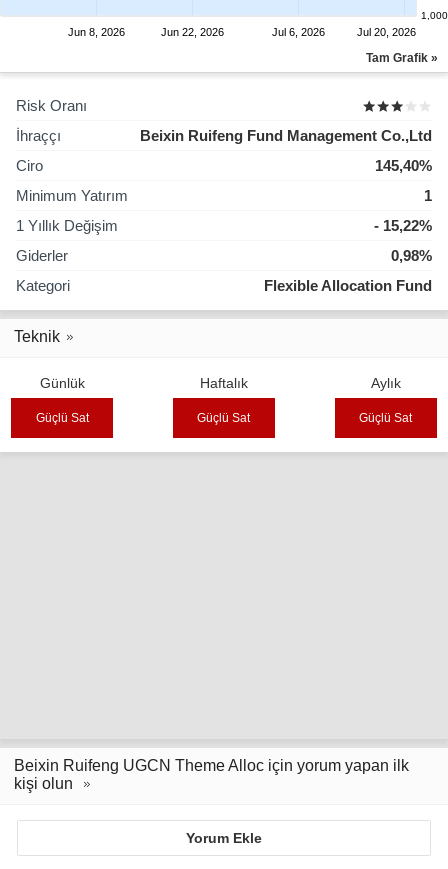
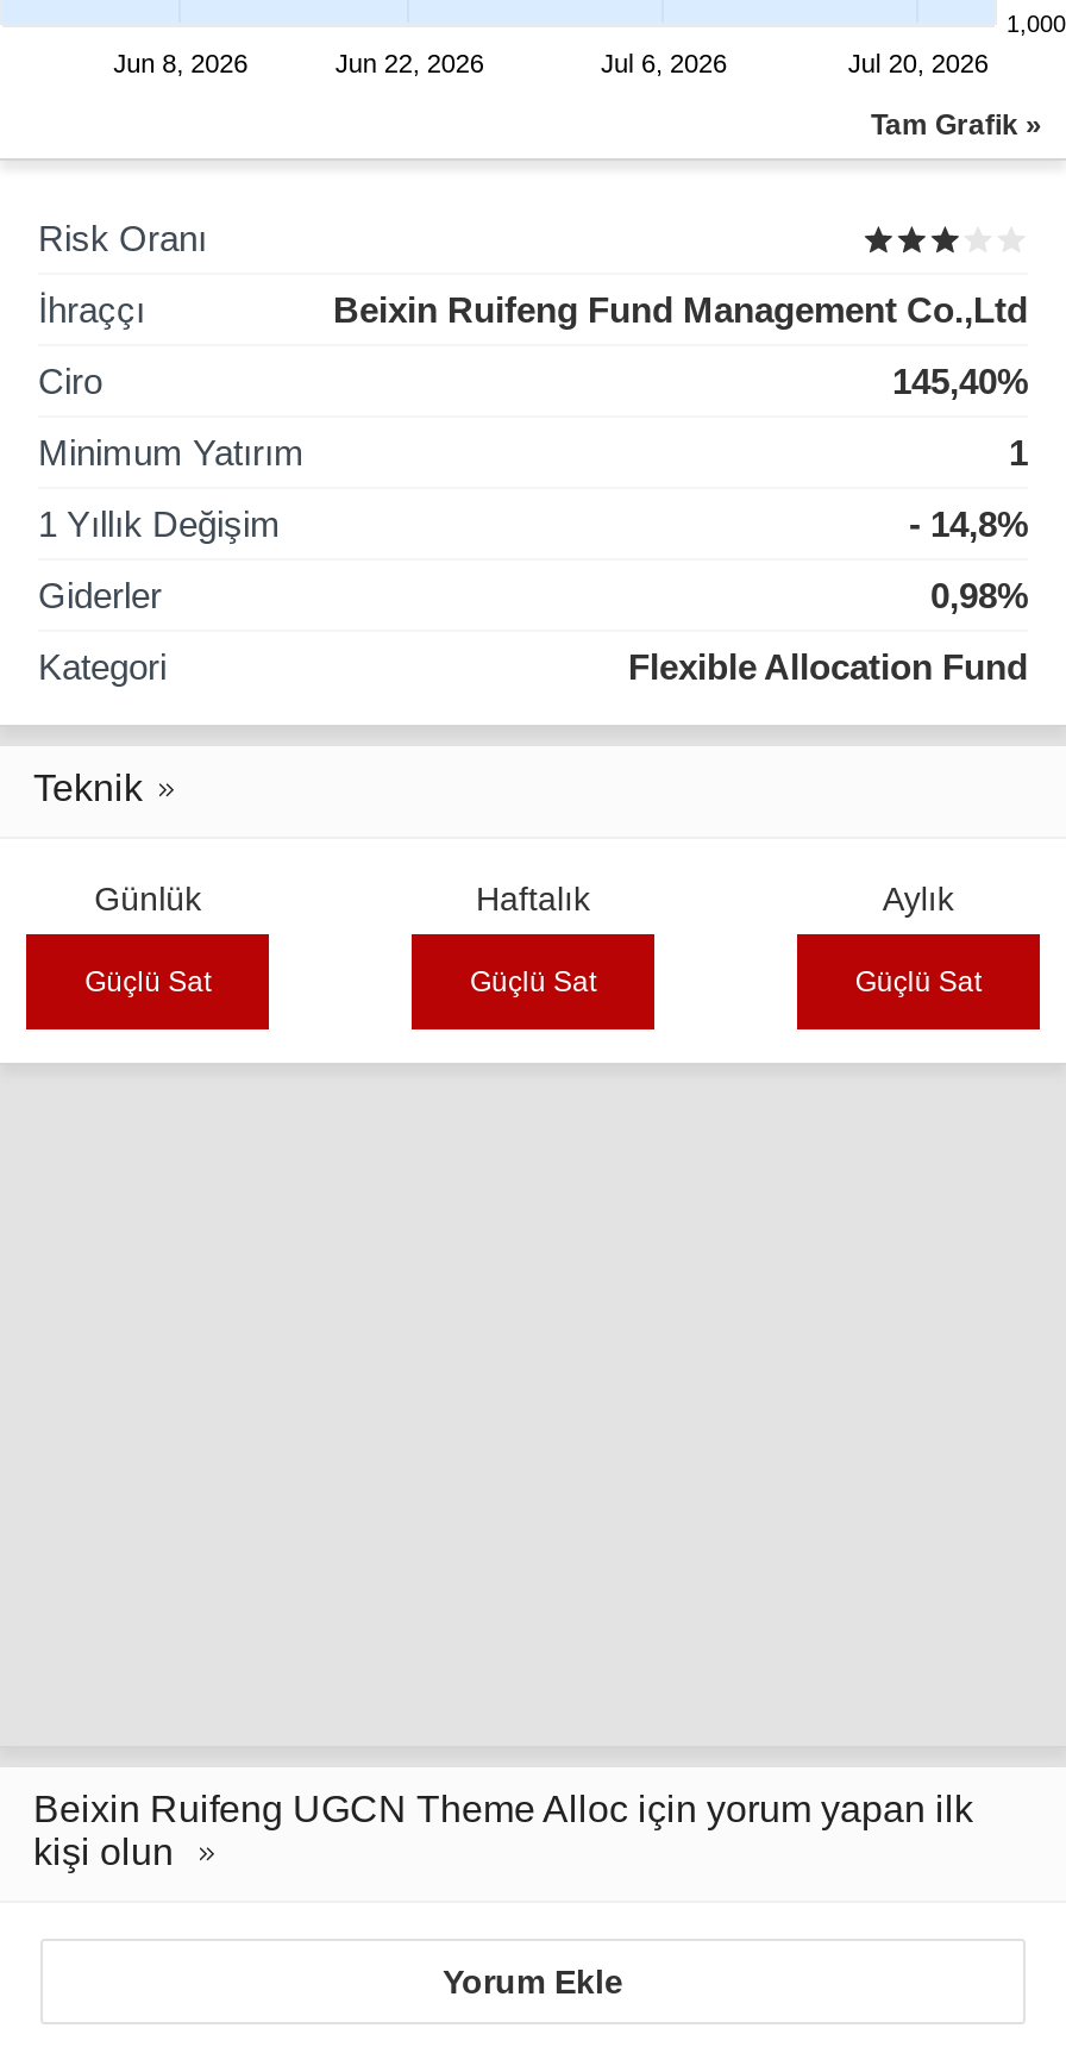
[374,217,432,234] - 15,22% -> [909,504,1028,544] - 14,8%

